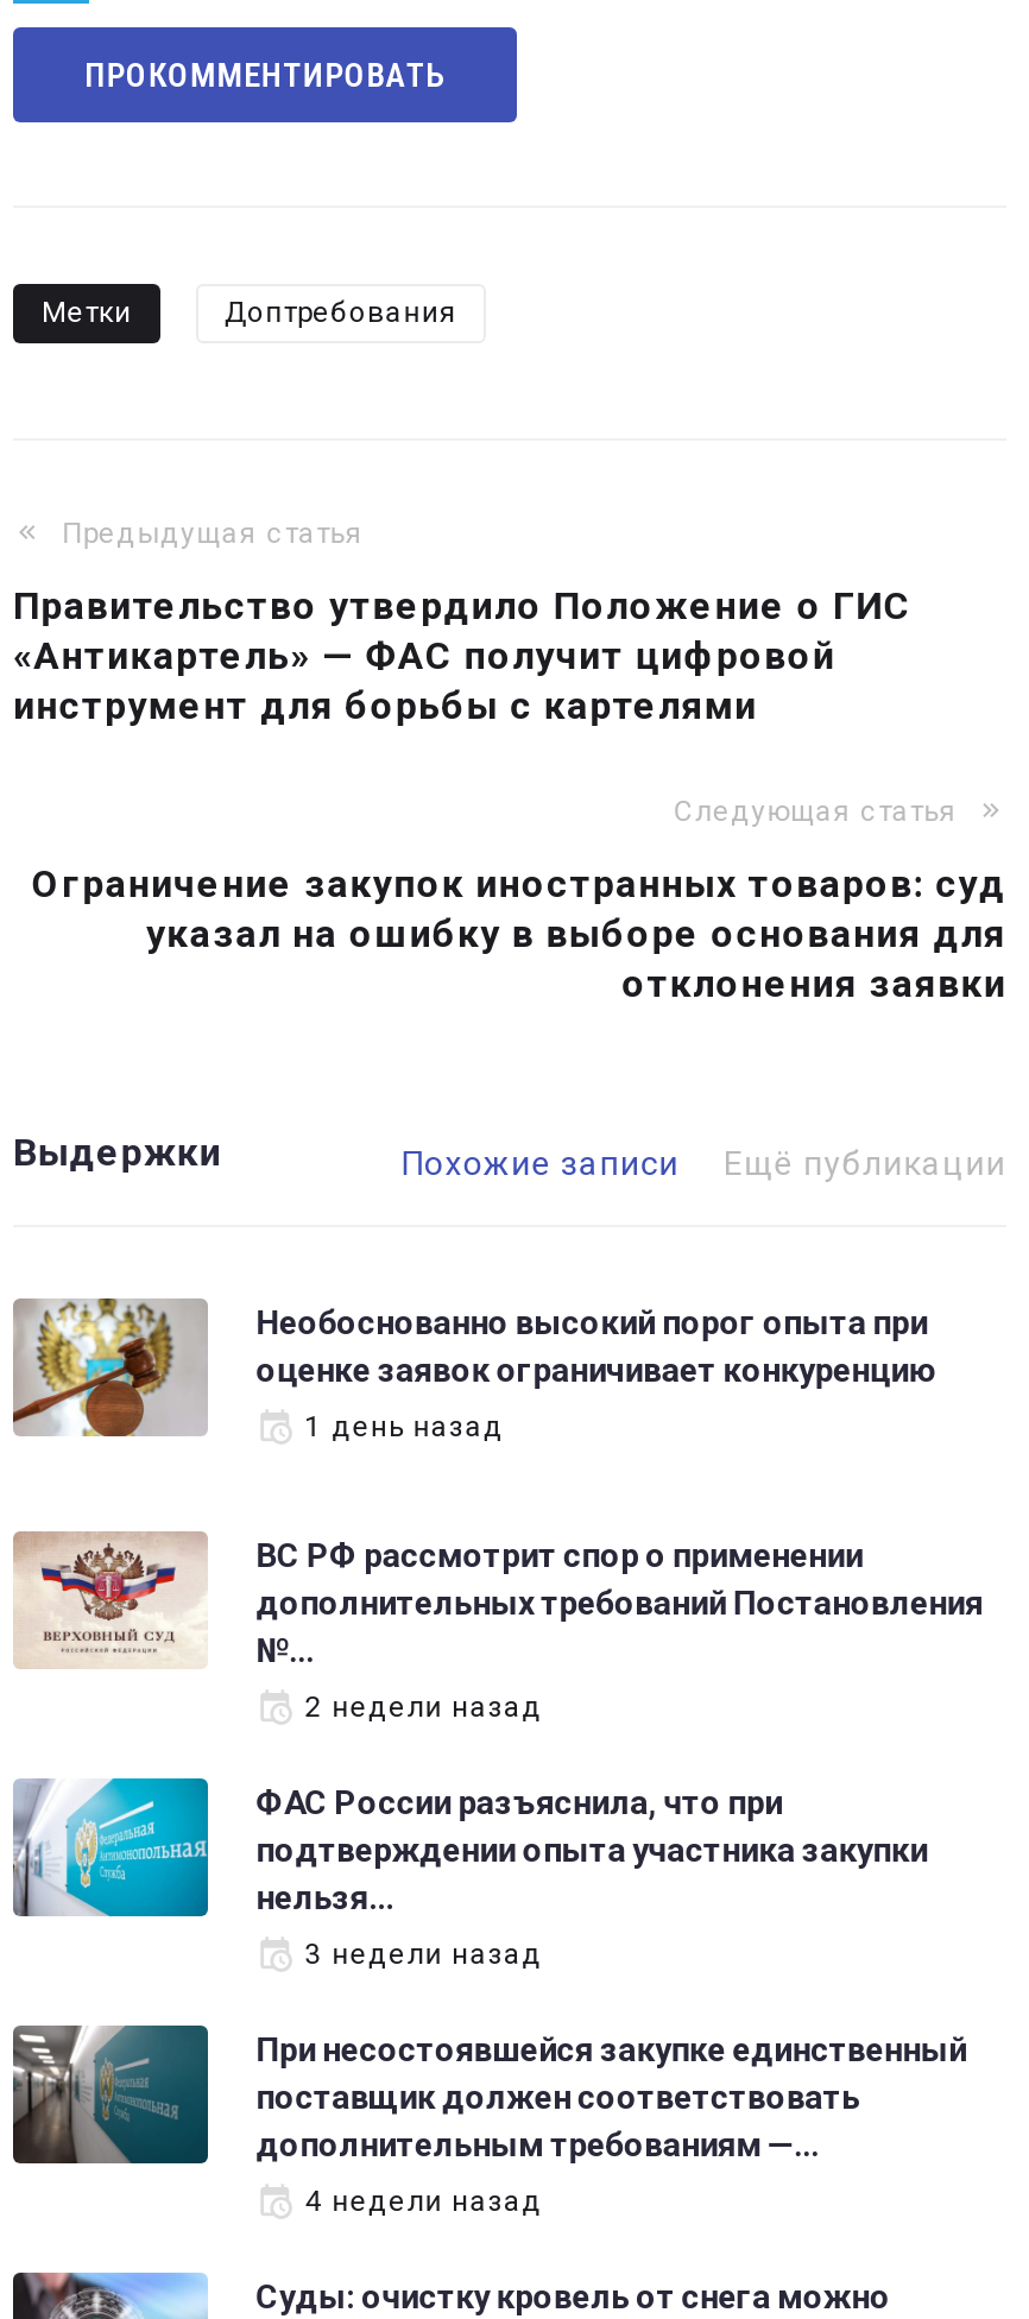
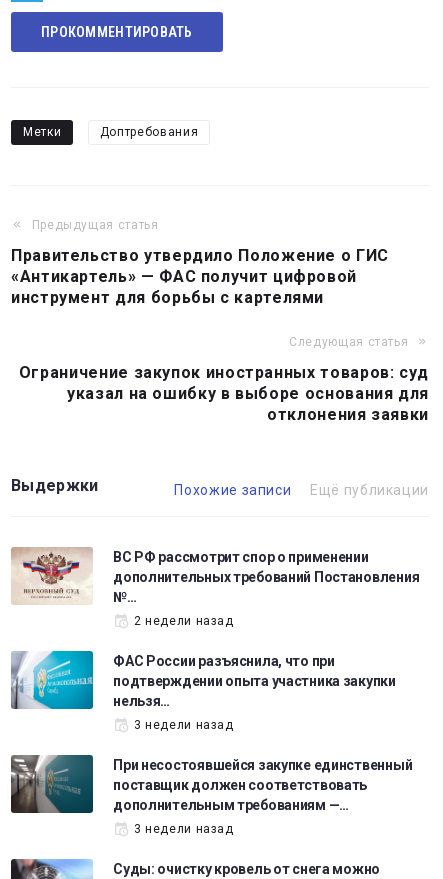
[11,1296,936,1444] [image] | Необоснованно высокий порог опыта при | оценке заявок ограничивает конкуренцию | 1 день назад -> none
[305,2184,543,2218] 4 недели назад -> [134,822,234,836] 3 недели назад

